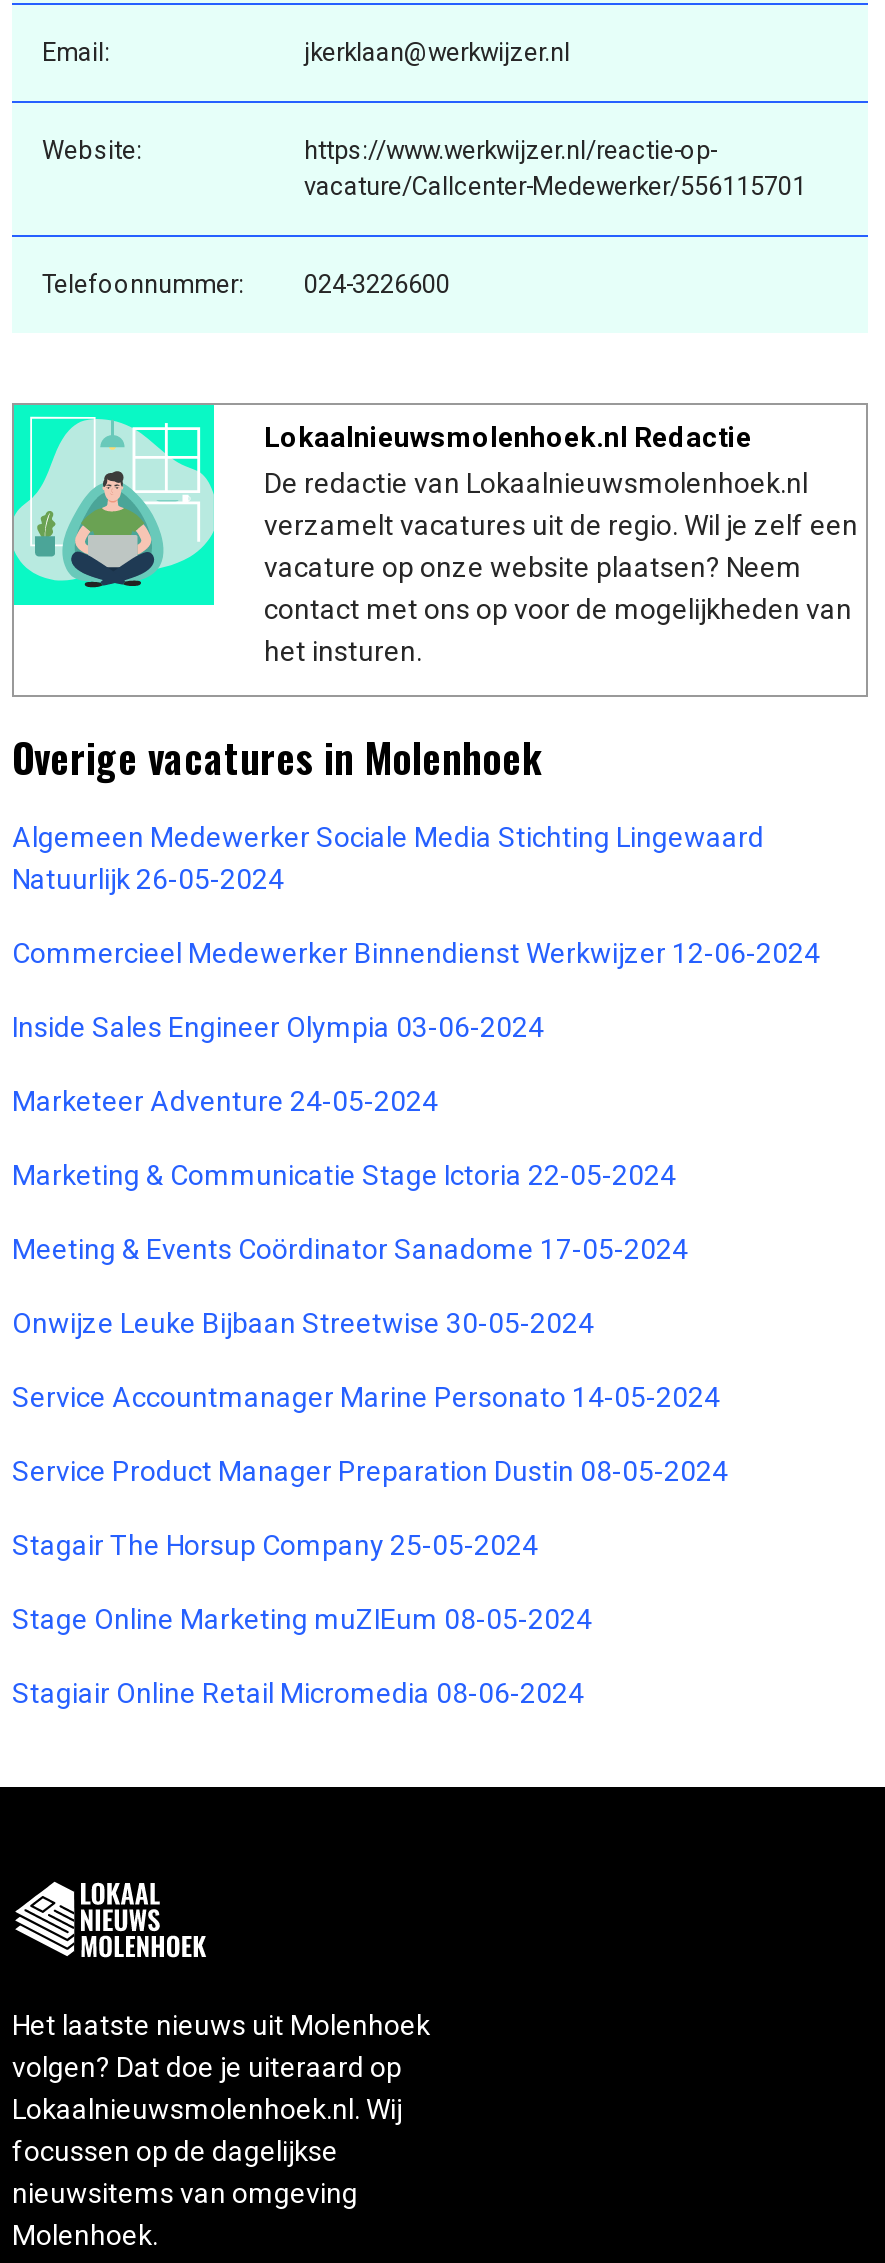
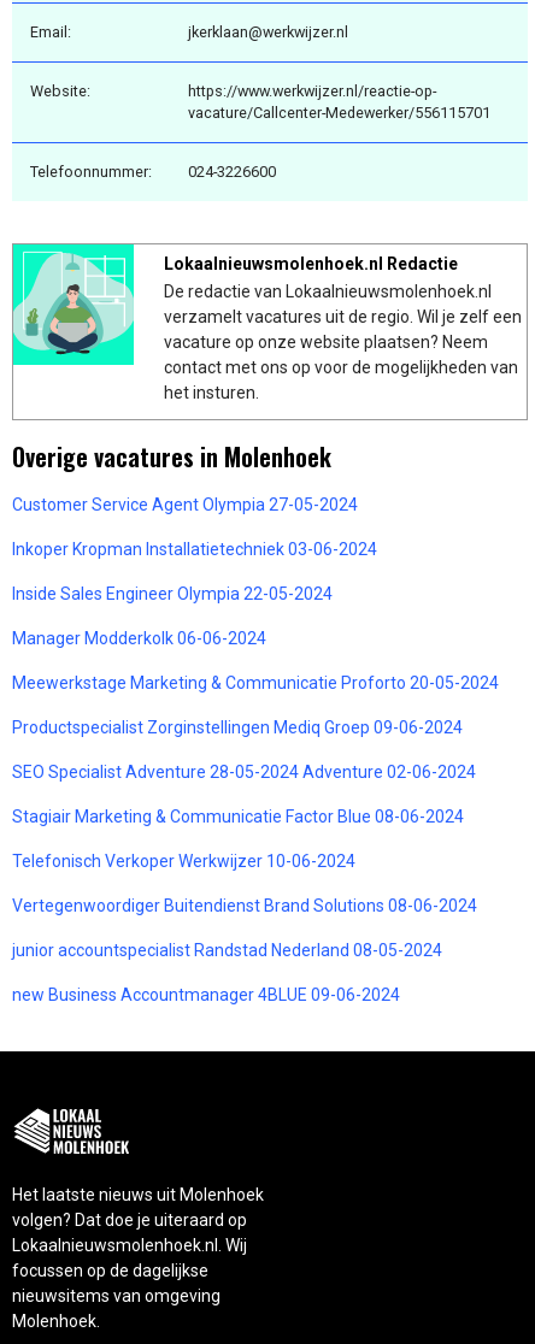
[12,821,764,895] Algemeen Medewerker Sociale Media Stichting Lingewaard | Natuurlijk 26-05-2024 -> [12,495,358,514] Customer Service Agent Olympia 27-05-2024
[12,937,820,969] Commercieel Medewerker Binnendienst Werkwijzer 12-06-2024 -> [12,539,377,559] Inkoper Kropman Installatietechniek 03-06-2024
[12,1011,544,1043] Inside Sales Engineer Olympia 03-06-2024 -> [12,584,333,603] Inside Sales Engineer Olympia 22-05-2024
[12,1085,438,1117] Marketeer Adventure 24-05-2024 -> [12,628,266,648] Manager Modderkolk 06-06-2024
[12,1159,676,1191] Marketing & Communicatie Stage Ictoria 22-05-2024 -> [12,673,499,692] Meewerkstage Marketing & Communicatie Proforto 20-05-2024
[12,1233,688,1265] Meeting & Events Coördinator Sanadome 17-05-2024 -> [12,718,463,737] Productspecialist Zorginstellingen Mediq Groep 09-06-2024
[12,1307,594,1339] Onwijze Leuke Bijbaan Streetwise 30-05-2024 -> [12,762,476,781] SEO Specialist Adventure 28-05-2024 Adventure 02-06-2024
[12,1381,720,1413] Service Accountmanager Marine Personato 14-05-2024 -> [12,807,464,826] Stagiair Marketing & Communicatie Factor Blue 08-06-2024
[12,1455,728,1487] Service Product Manager Preparation Dustin 08-05-2024 -> [12,851,355,870] Telefonisch Verkoper Werkwijzer 10-06-2024
[12,1529,538,1561] Stagair The Horsup Company 25-05-2024 -> [12,896,477,915] Vertegenwoordiger Buitendienst Brand Solutions 08-06-2024
[12,1603,592,1635] Stage Online Marketing muZIEum 08-05-2024 -> [12,940,442,960] junior accountspecialist Randstad Nederland 08-05-2024
[12,1677,584,1709] Stagiair Online Retail Micromedia 08-06-2024 -> [12,985,400,1004] new Business Accountmanager 4BLUE 09-06-2024

